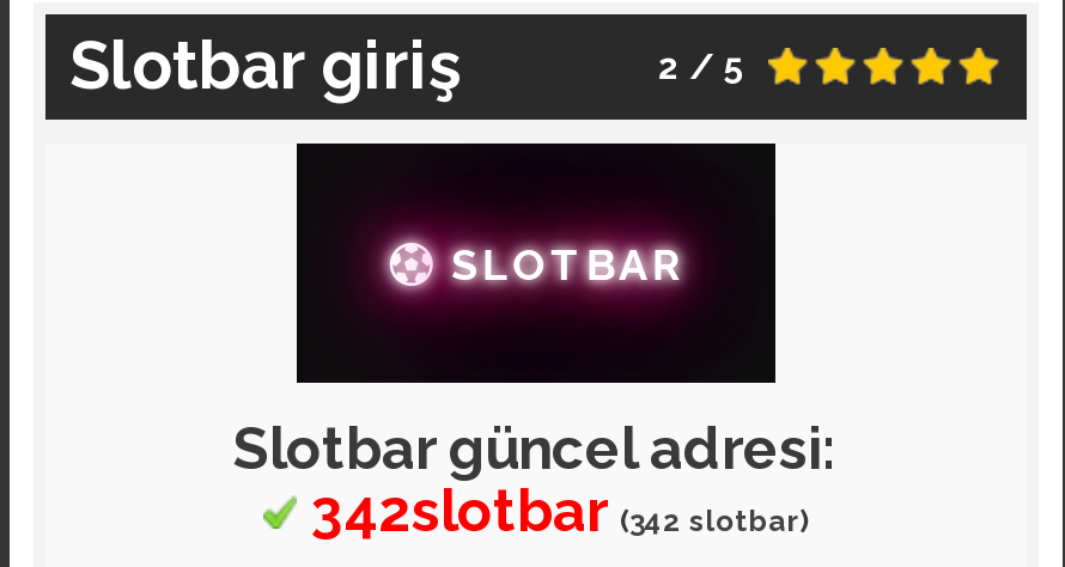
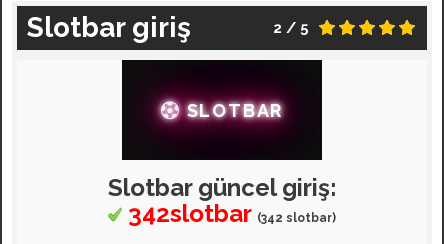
[233,415,839,484] Slotbar güncel adresi: -> [107,173,336,202] Slotbar güncel giriş:

